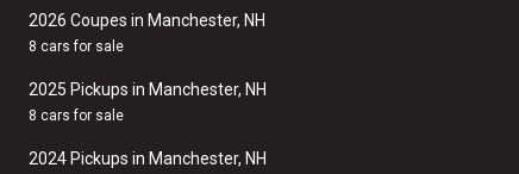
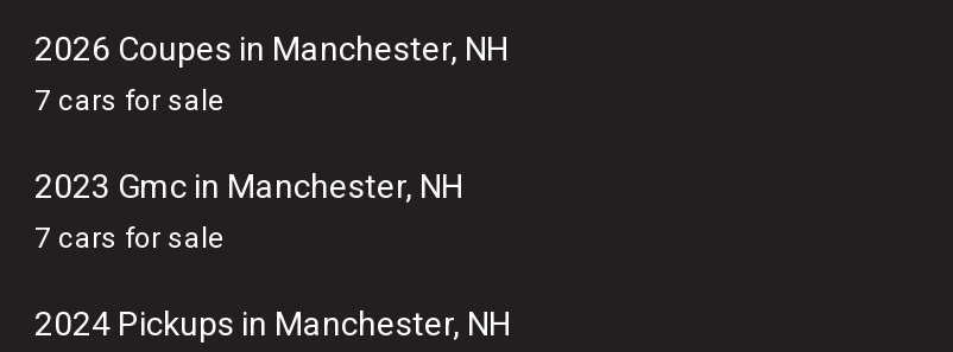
[29,38,124,55] 8 cars for sale -> [34,84,225,117] 7 cars for sale
[29,80,267,99] 2025 Pickups in Manchester, NH -> [34,167,462,205] 2023 Gmc in Manchester, NH
[29,107,124,124] 8 cars for sale -> [34,222,225,255] 7 cars for sale

